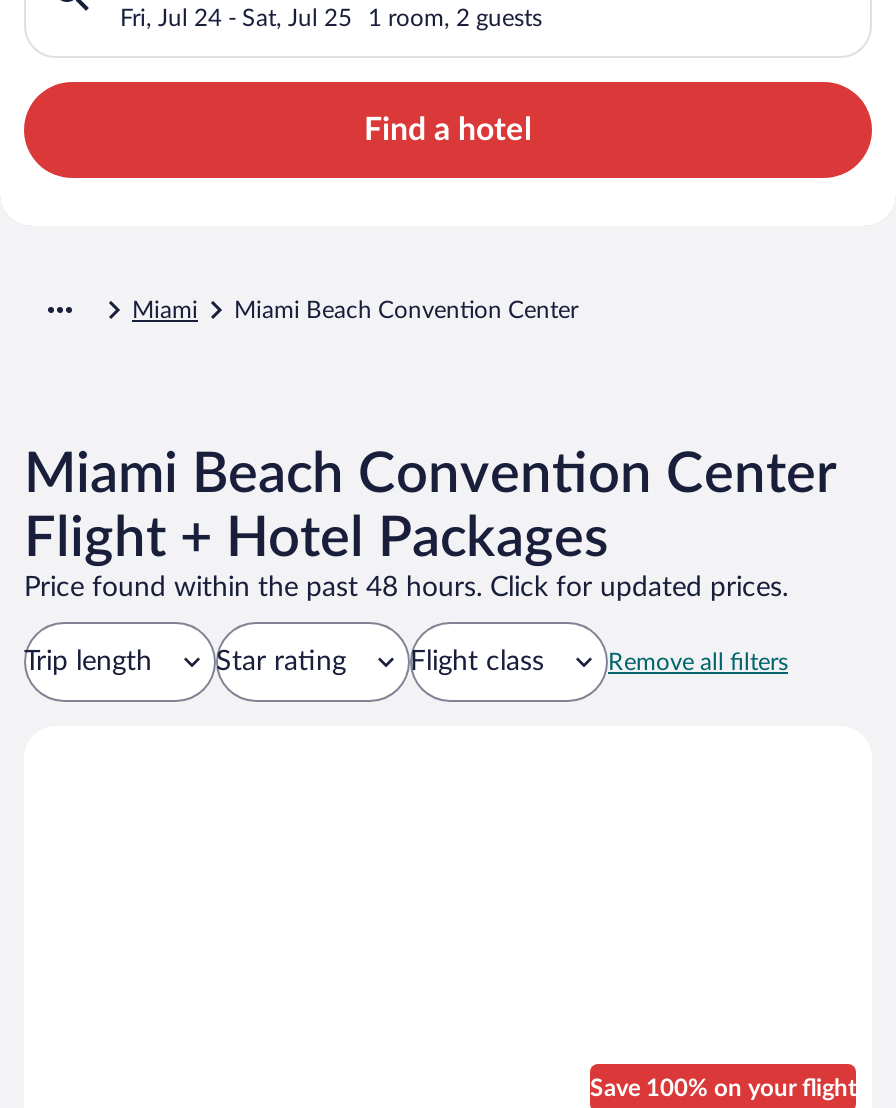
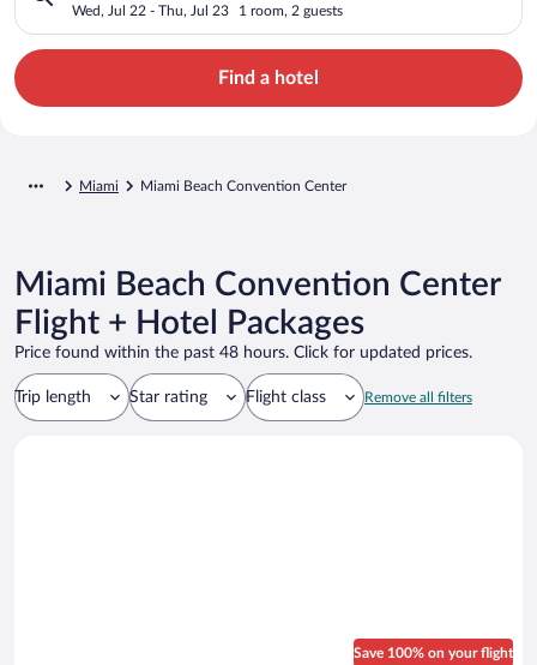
[120,5,352,29] Fri, Jul 24 - Sat, Jul 25 -> [72,3,229,18] Wed, Jul 22 - Thu, Jul 23

